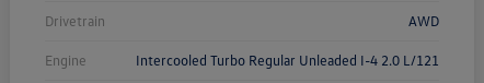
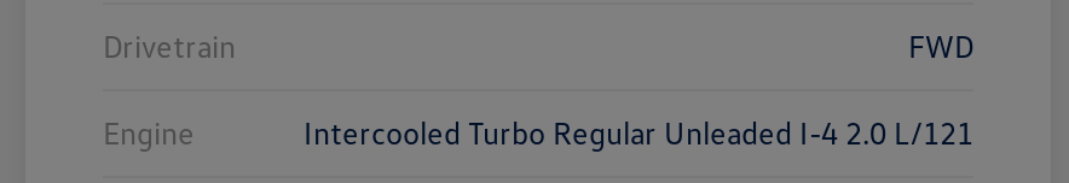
[408,12,439,30] AWD -> [908,27,973,65] FWD

